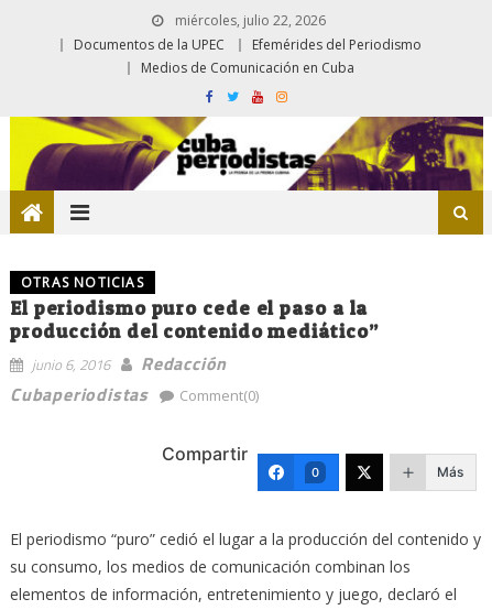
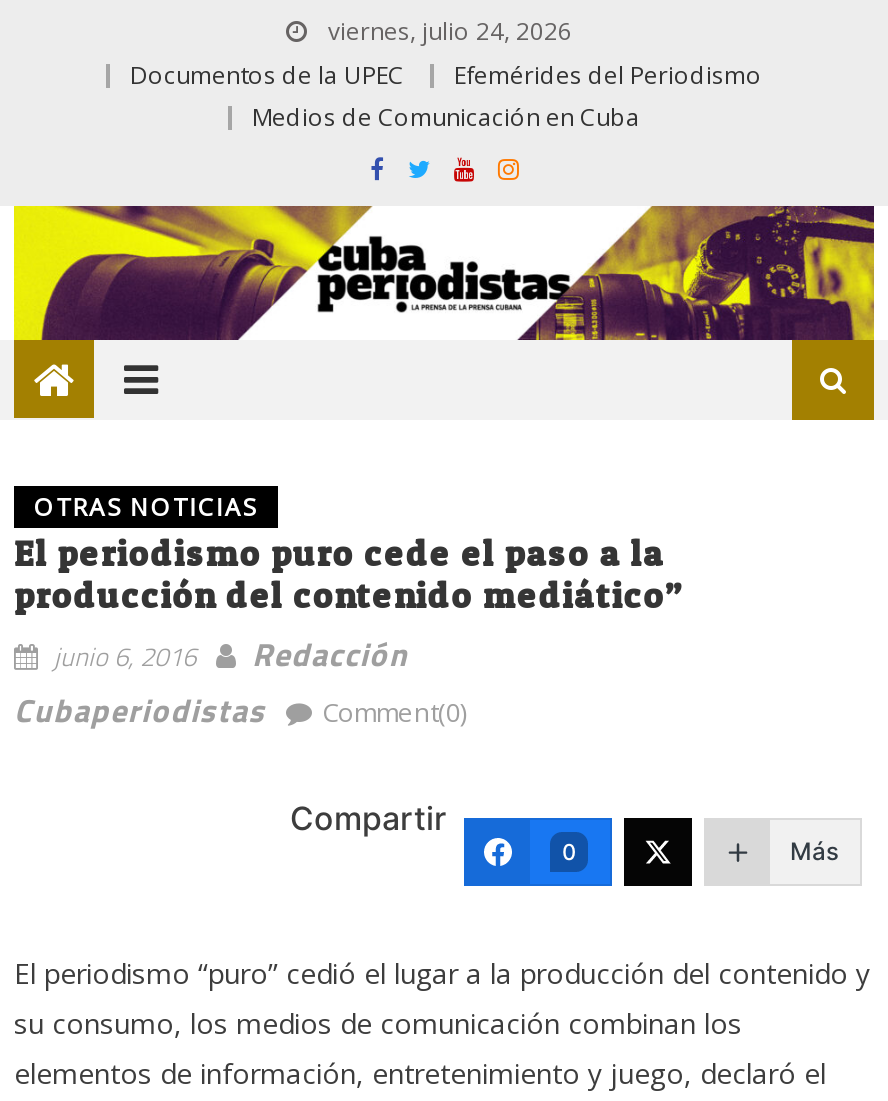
[171,11,325,30] miércoles, julio 22, 2026 -> [322,14,572,48] viernes, julio 24, 2026

